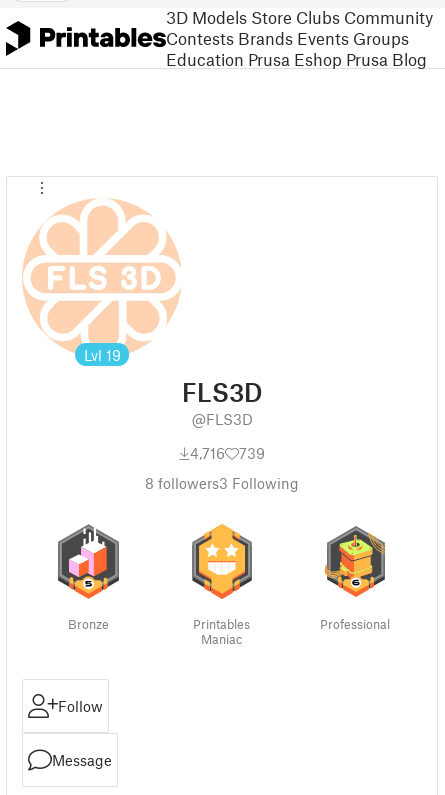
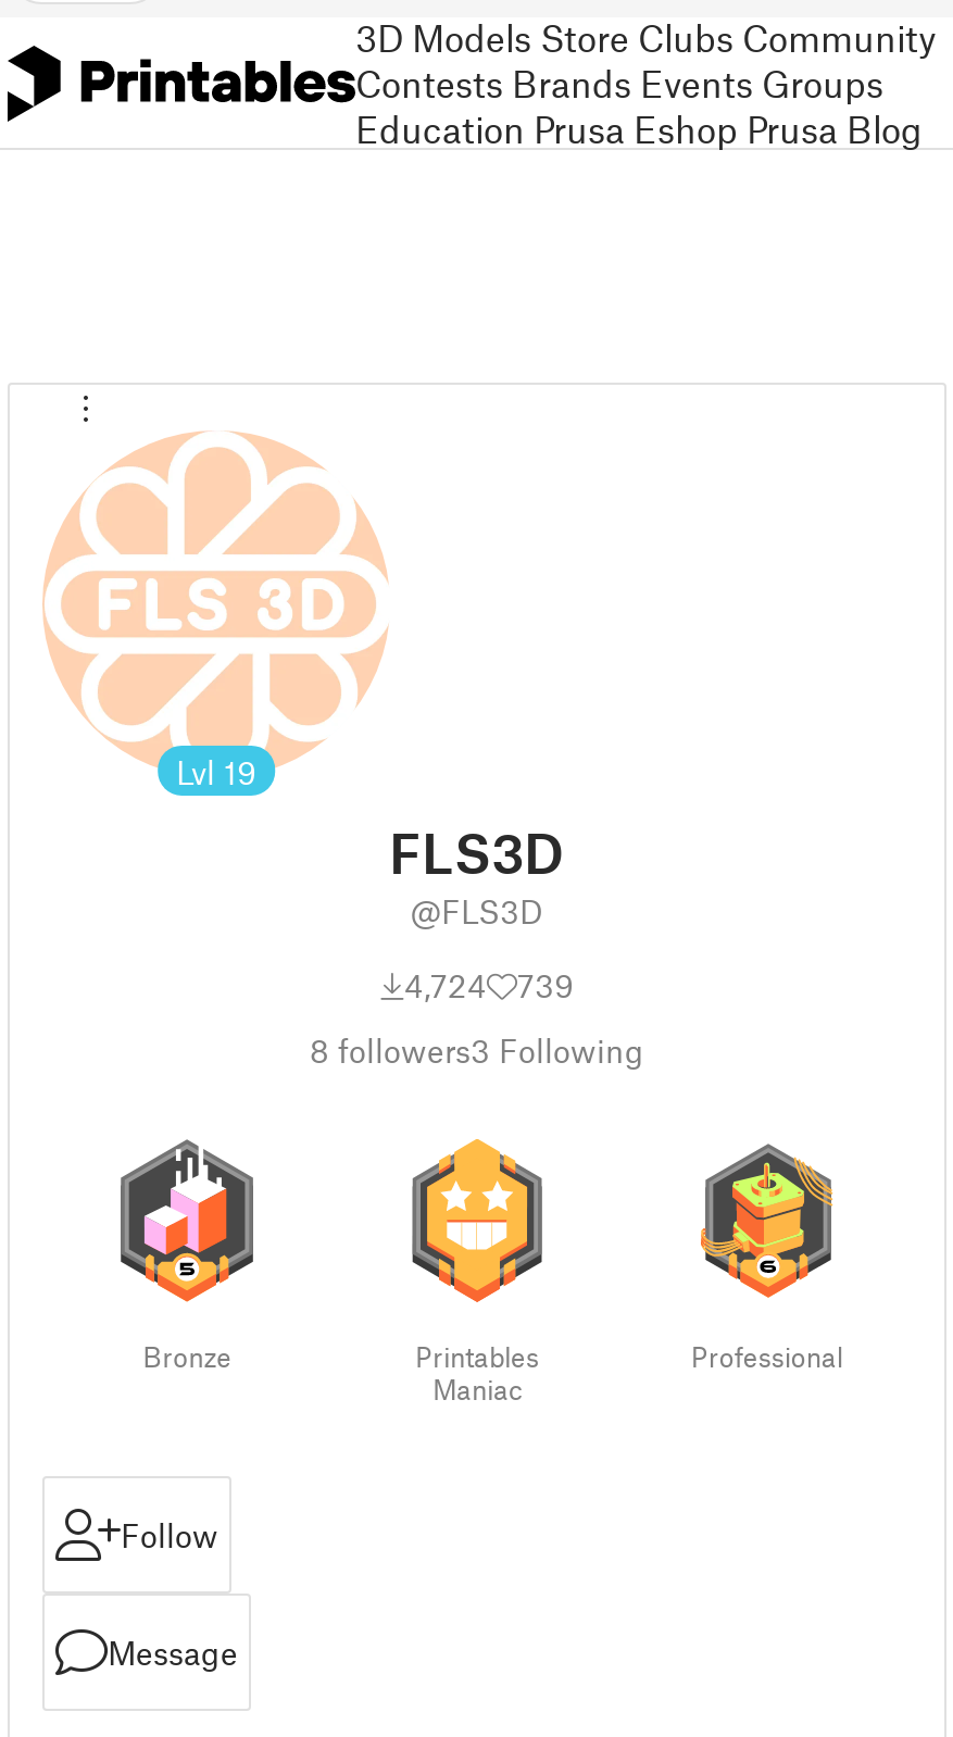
[190,444,265,462] 4,716 739 -> [404,965,574,1004] 4,724 739

